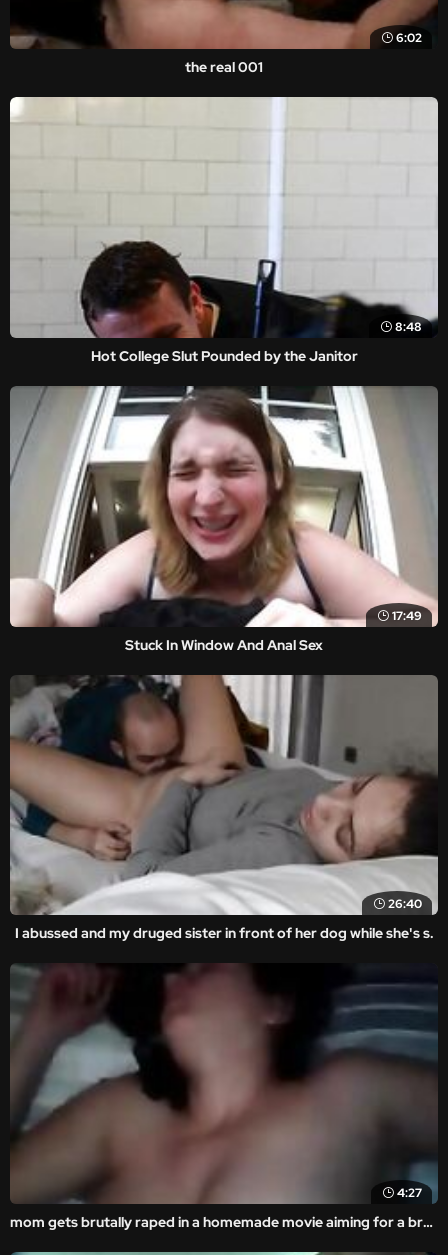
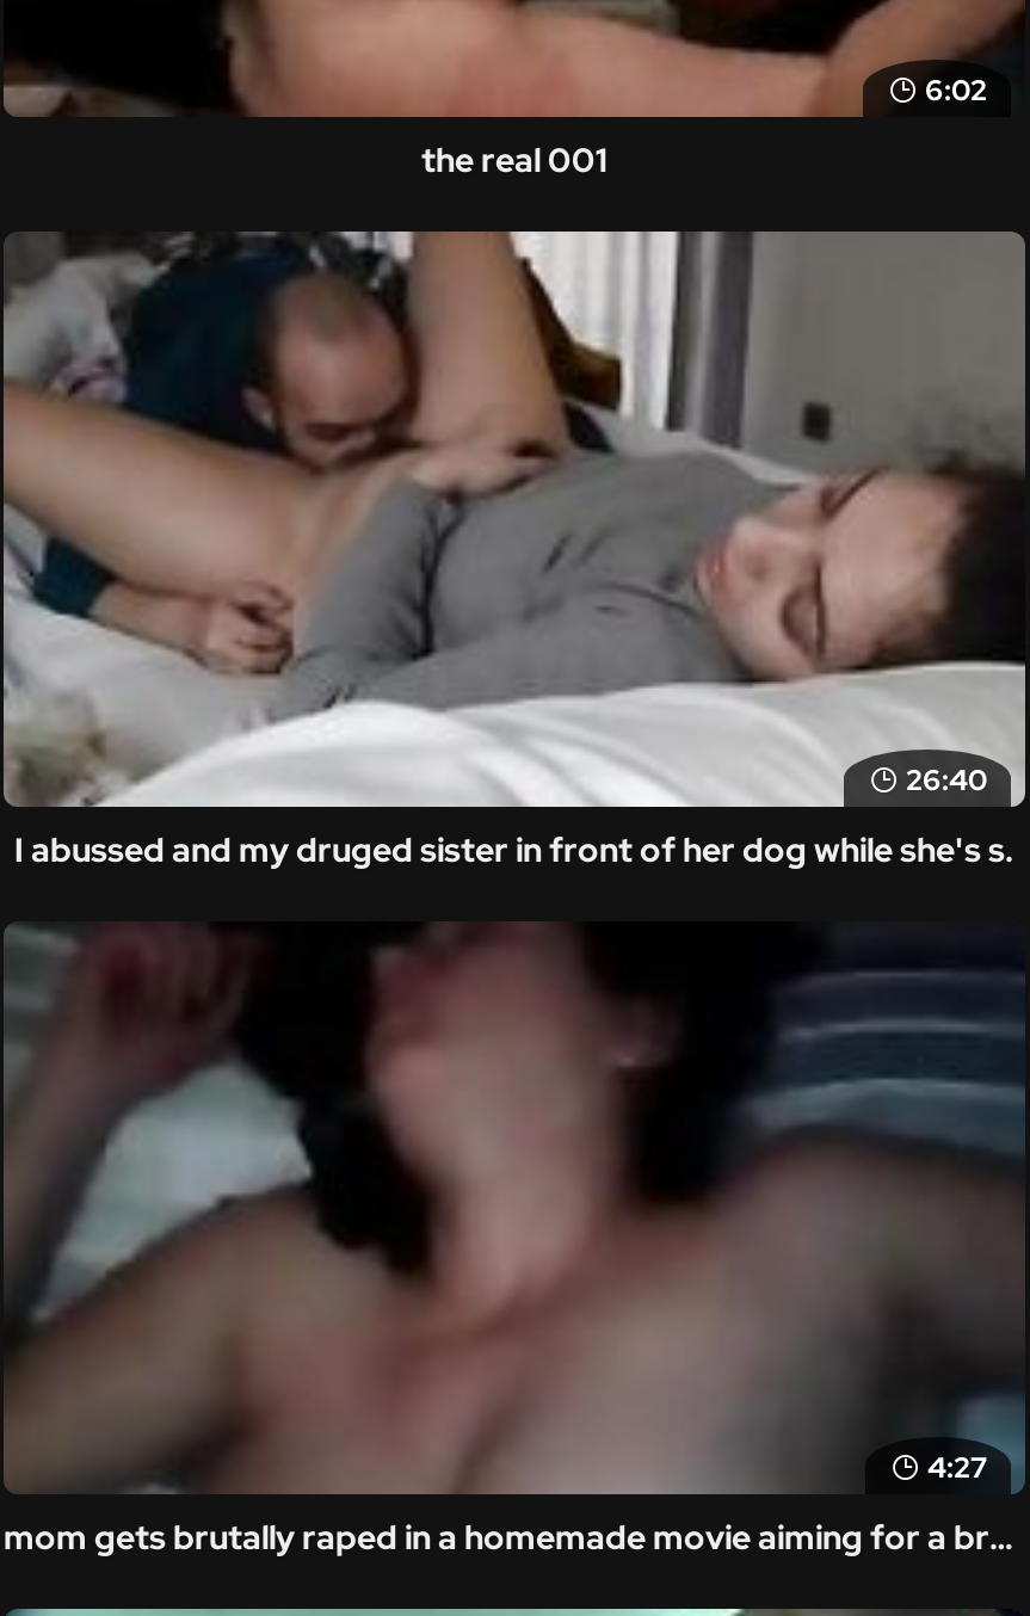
[9,96,439,365] [image] | 8:48 | Hot College Slut Pounded by the Janitor -> none
[9,385,439,653] [image] | 17:49 | Stuck In Window And Anal Sex -> none

